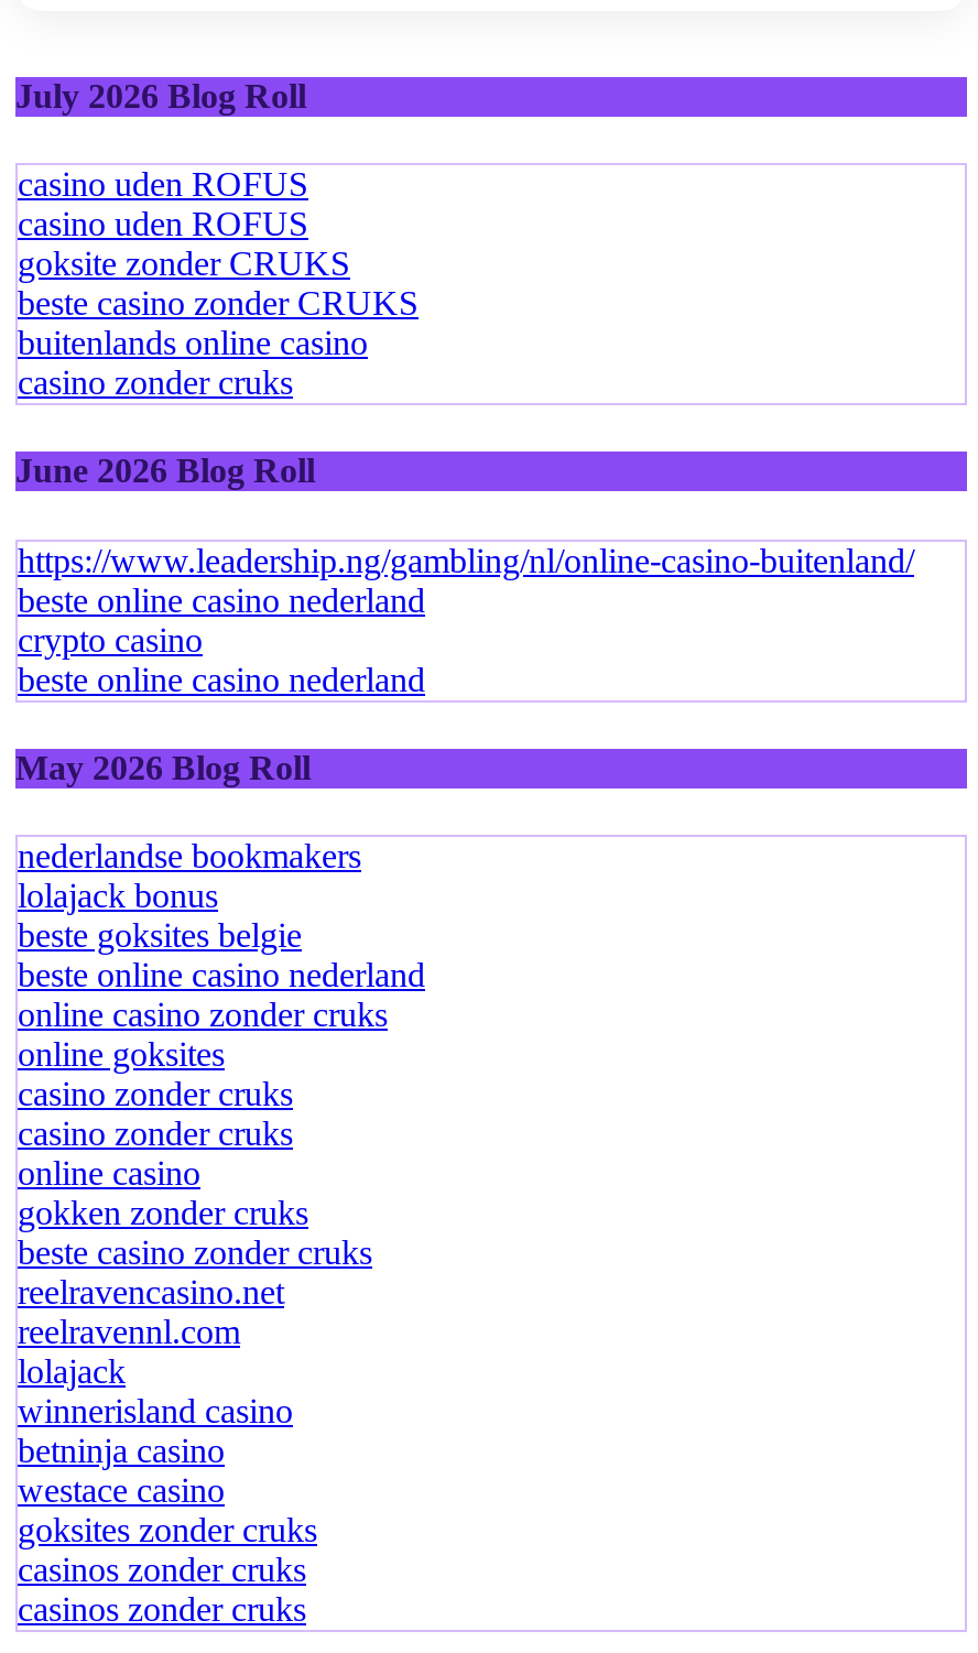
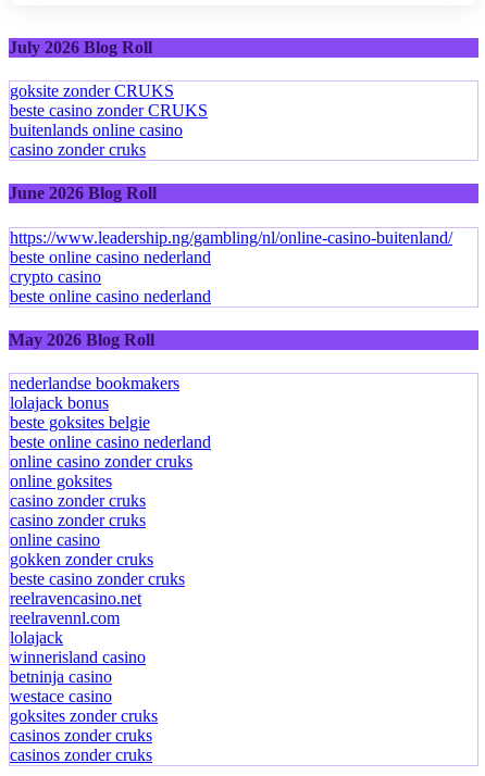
[18,165,308,242] casino uden ROFUS | casino uden ROFUS -> none

